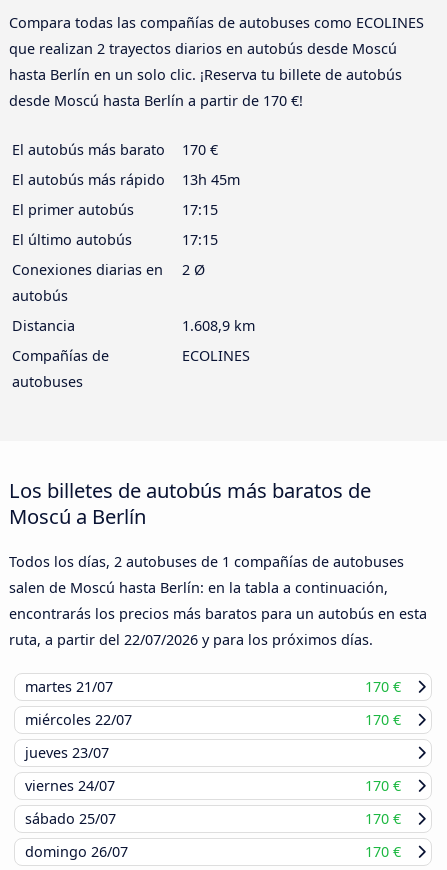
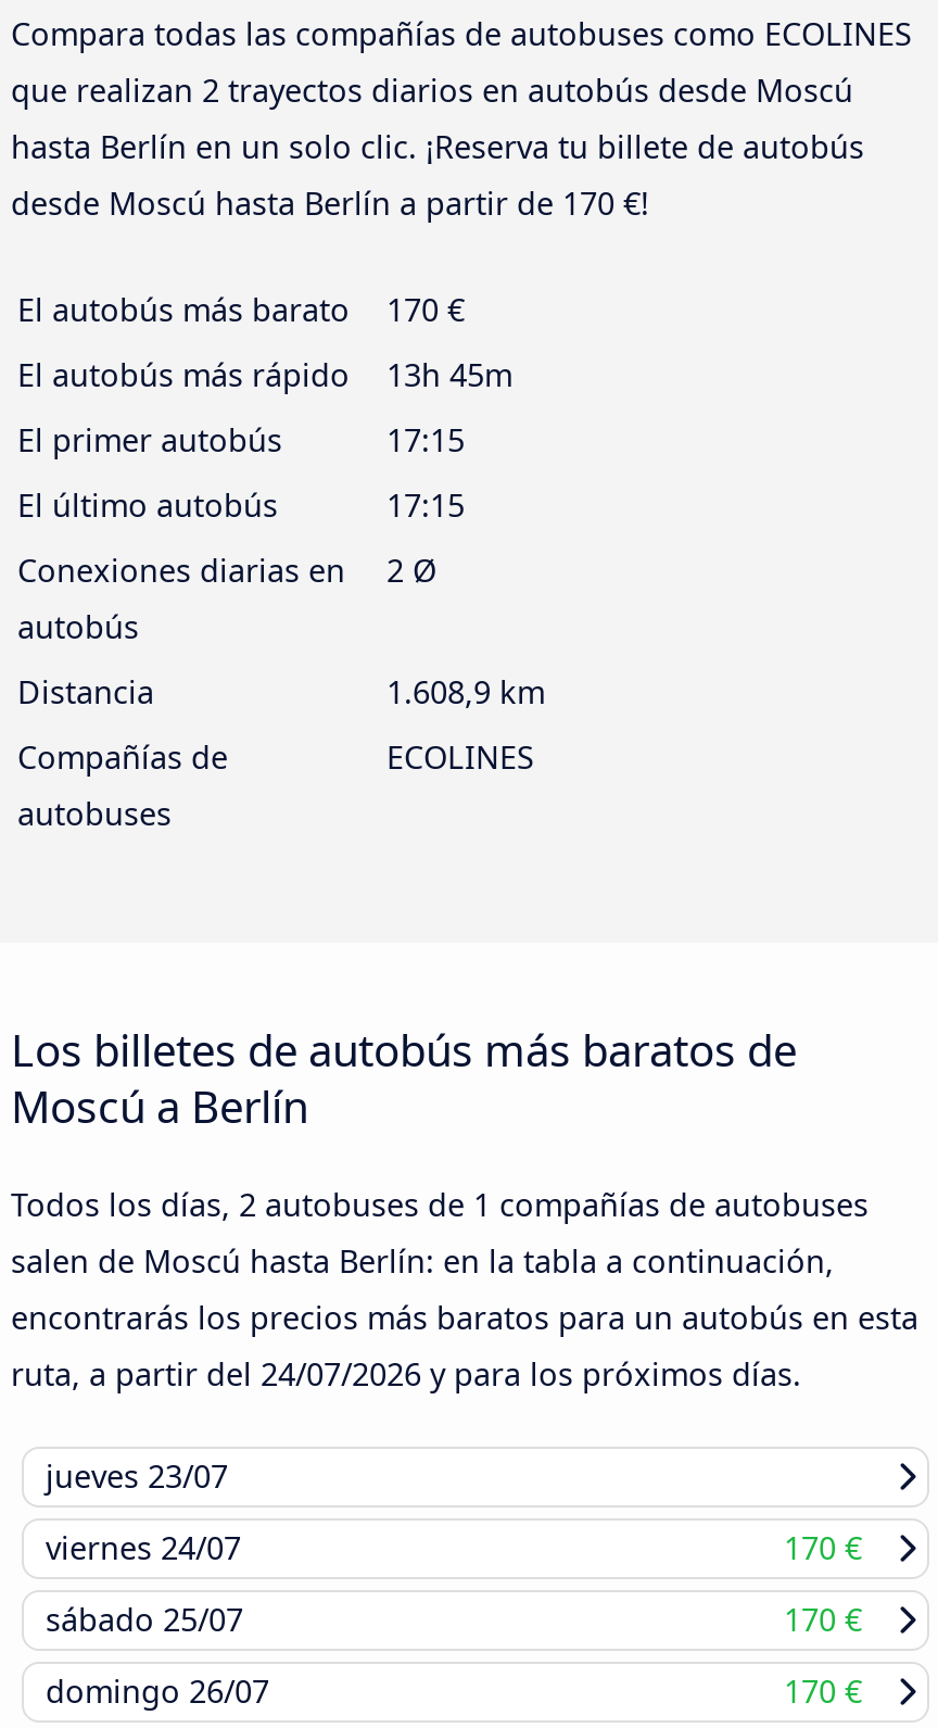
[9,630,401,729] ruta, a partir del 22/07/2026 y para los próximos días. | martes 21/07 | 170 € | miércoles 22/07 | 170 € -> [11,1354,801,1395] ruta, a partir del 24/07/2026 y para los próximos días.

